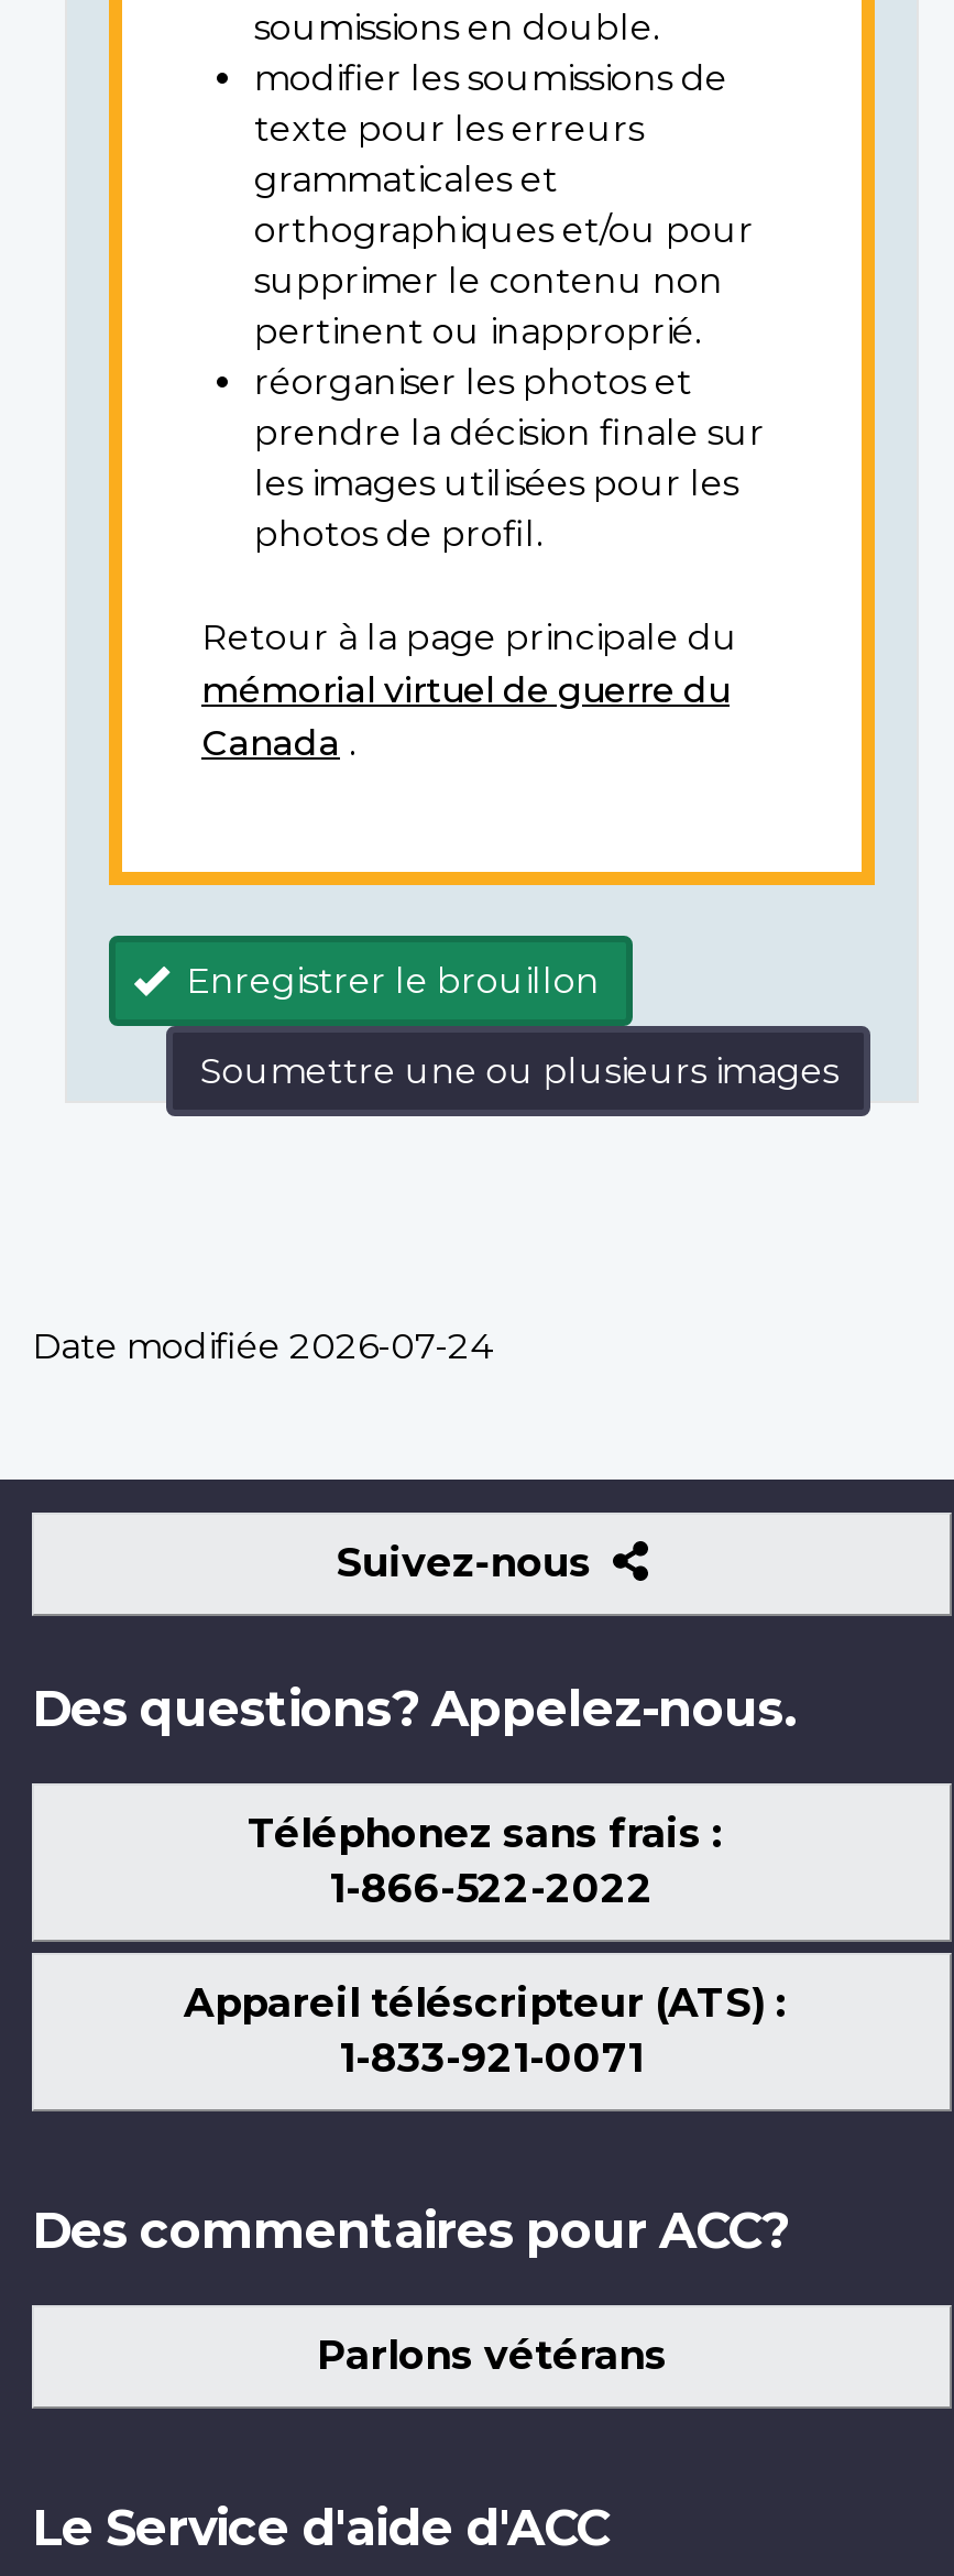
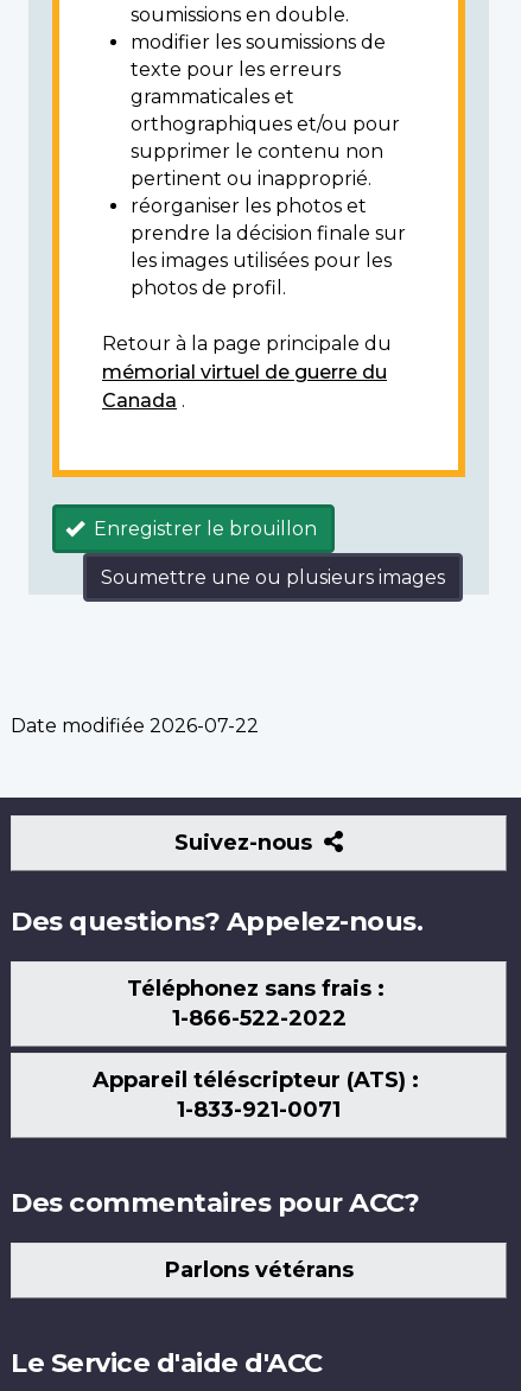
[32,1325,492,1367] Date modifiée 2026-07-24 -> [11,714,259,737] Date modifiée 2026-07-22

